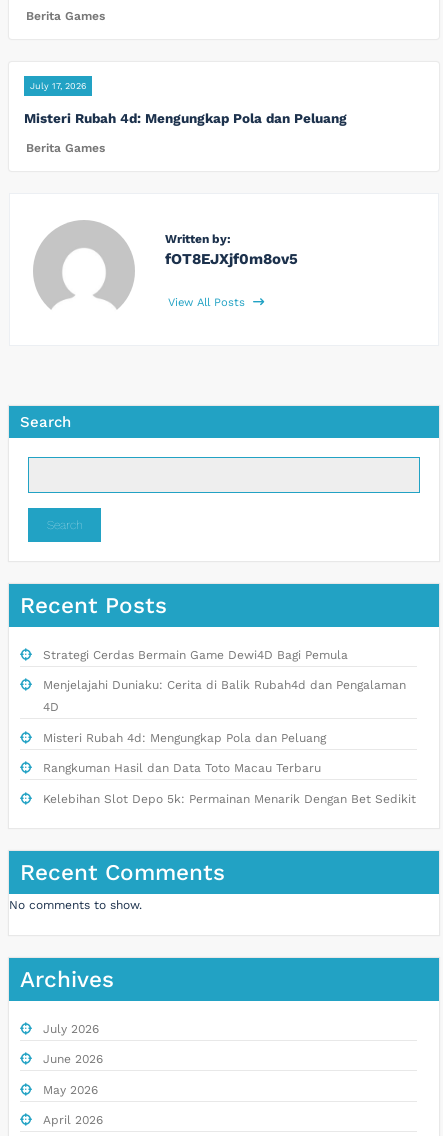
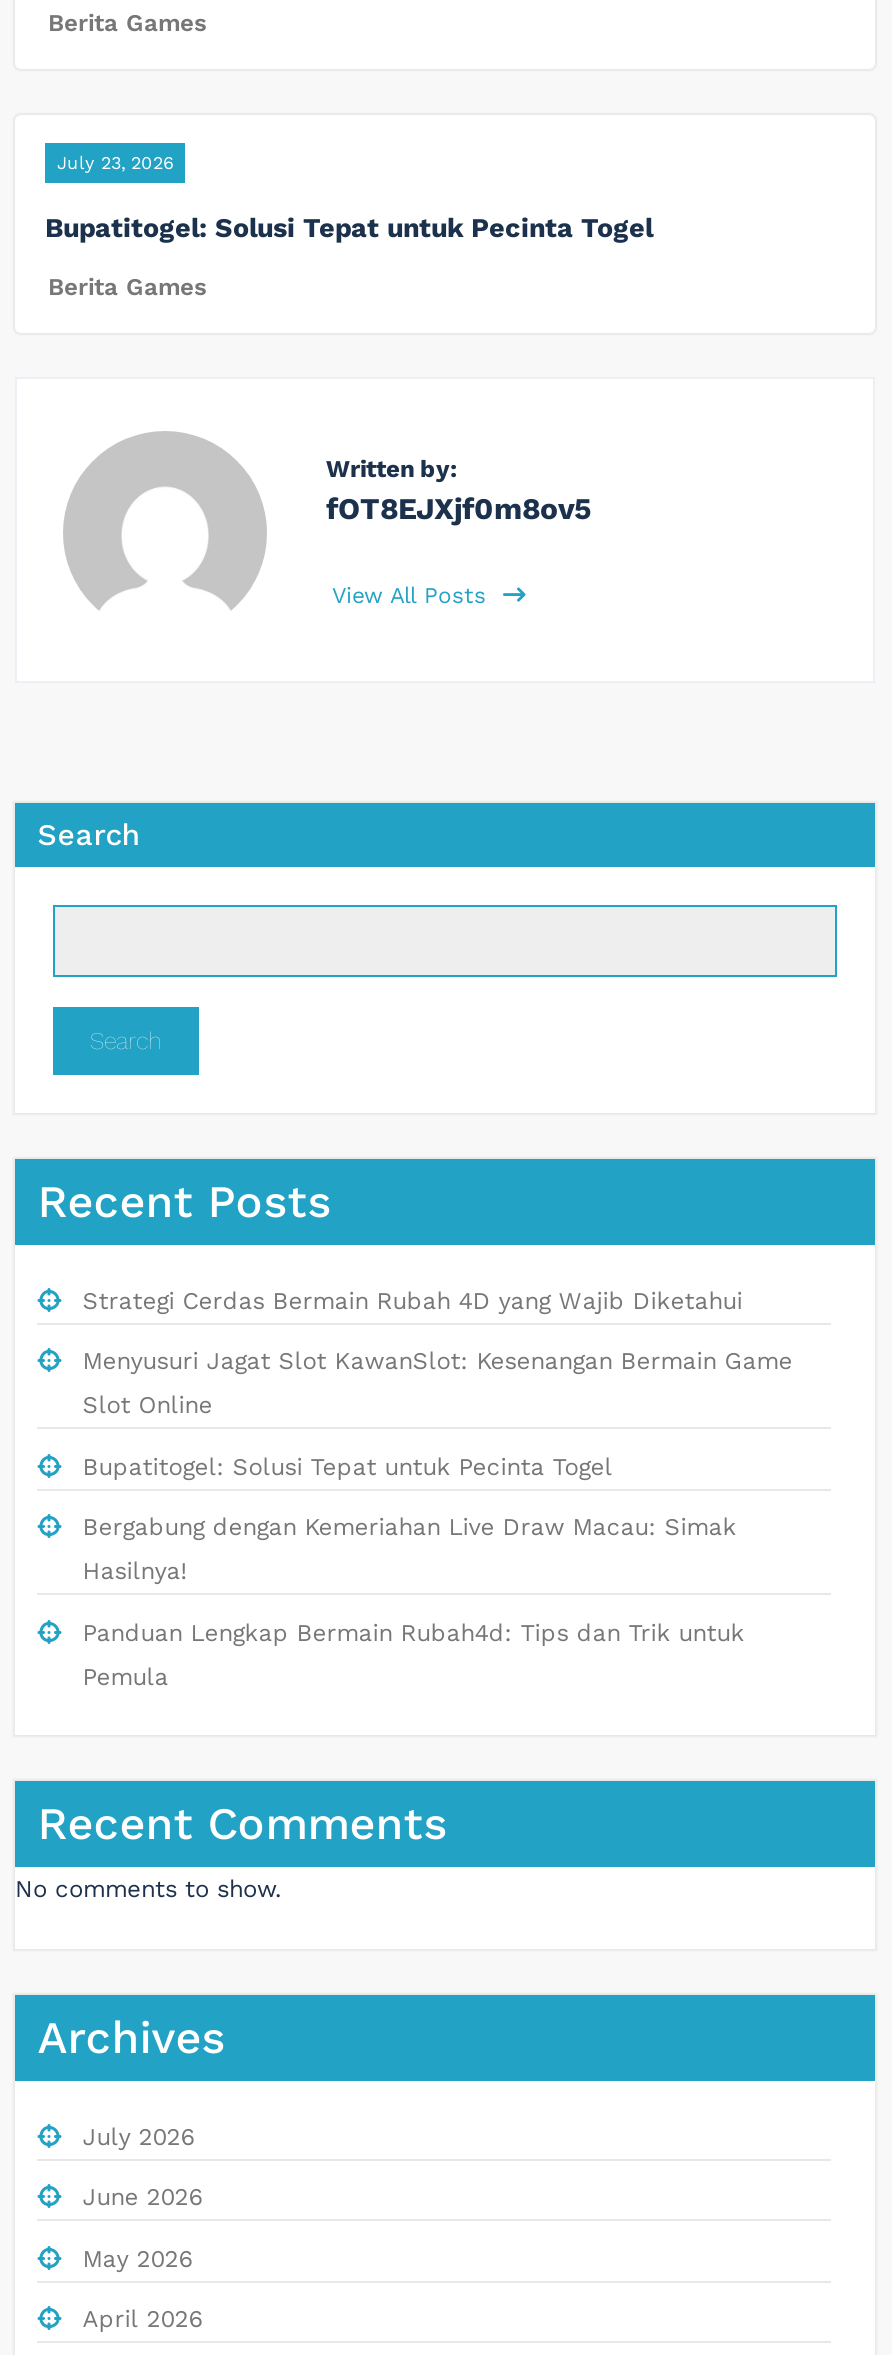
[30,81,86,91] July 17, 2026 -> [57,152,173,172] July 23, 2026
[24,110,347,126] Misteri Rubah 4d: Mengungkap Pola dan Peluang -> [45,210,653,242] Bupatitogel: Solusi Tepat untuk Pecinta Togel
[43,648,416,806] Strategi Cerdas Bermain Game Dewi4D Bagi Pemula | Menjelajahi Duniaku: Cerita di Balik Rubah4d dan Pengalaman | 4D | Misteri Rubah 4d: Mengungkap Pola dan Peluang | Rangkuman Hasil dan Data Toto Macau Terbaru | Kelebihan Slot Depo 5k: Permainan Menarik Dengan Bet Sedikit -> [83,1286,793,1690] Strategi Cerdas Bermain Rubah 4D yang Wajib Diketahui | Menyusuri Jagat Slot KawanSlot: Kesenangan Bermain Game | Slot Online | Bupatitogel: Solusi Tepat untuk Pecinta Togel | Bergabung dengan Kemeriahan Live Draw Macau: Simak | Hasilnya! | Panduan Lengkap Bermain Rubah4d: Tips dan Trik untuk | Pemula

